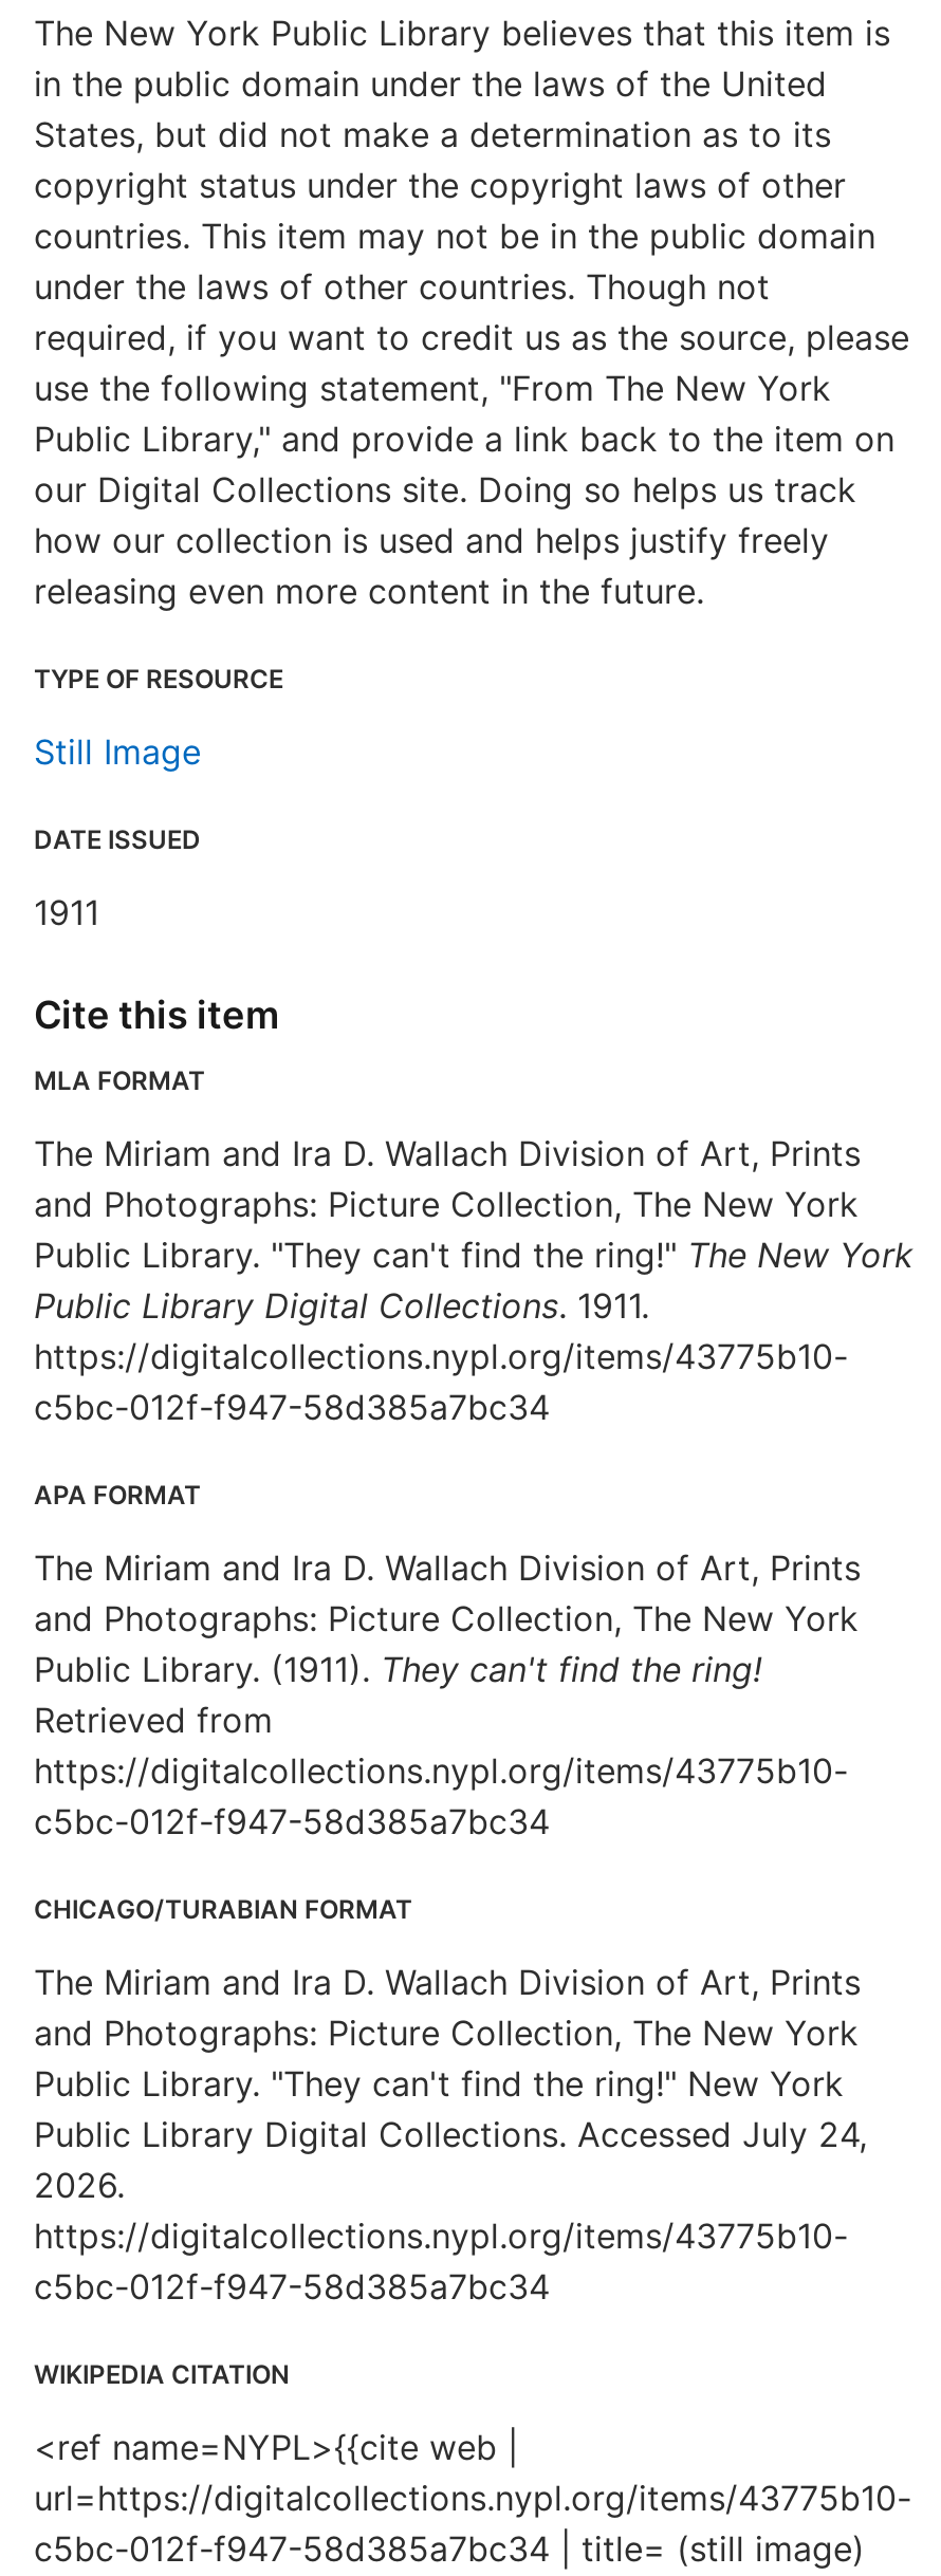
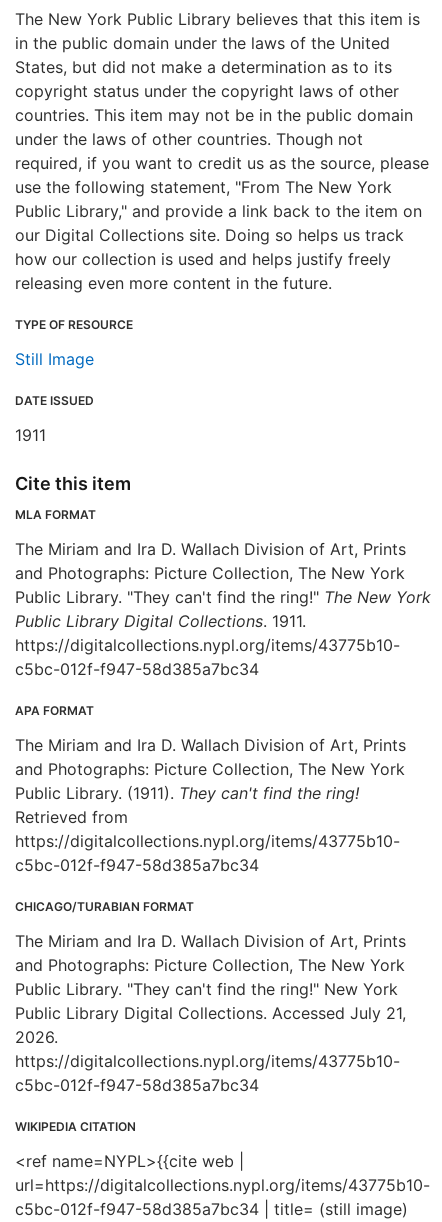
[34,2113,867,2155] Public Library Digital Collections. Accessed July 24, -> [15,1003,406,1023] Public Library Digital Collections. Accessed July 21,

